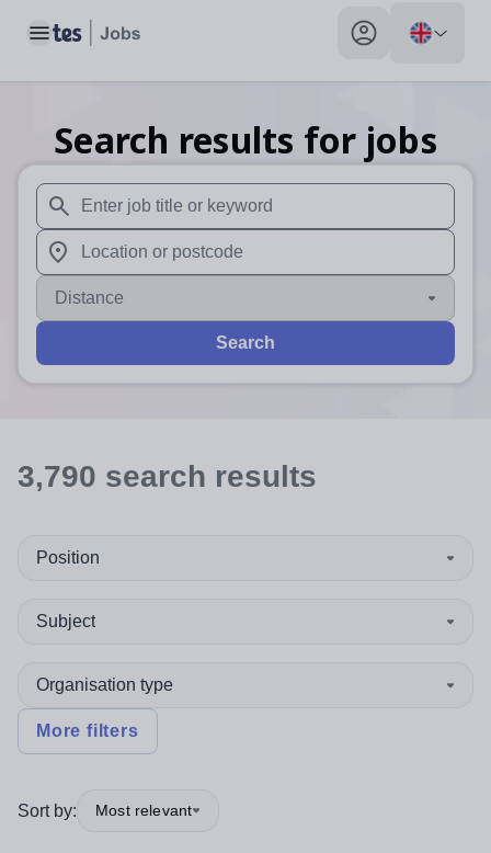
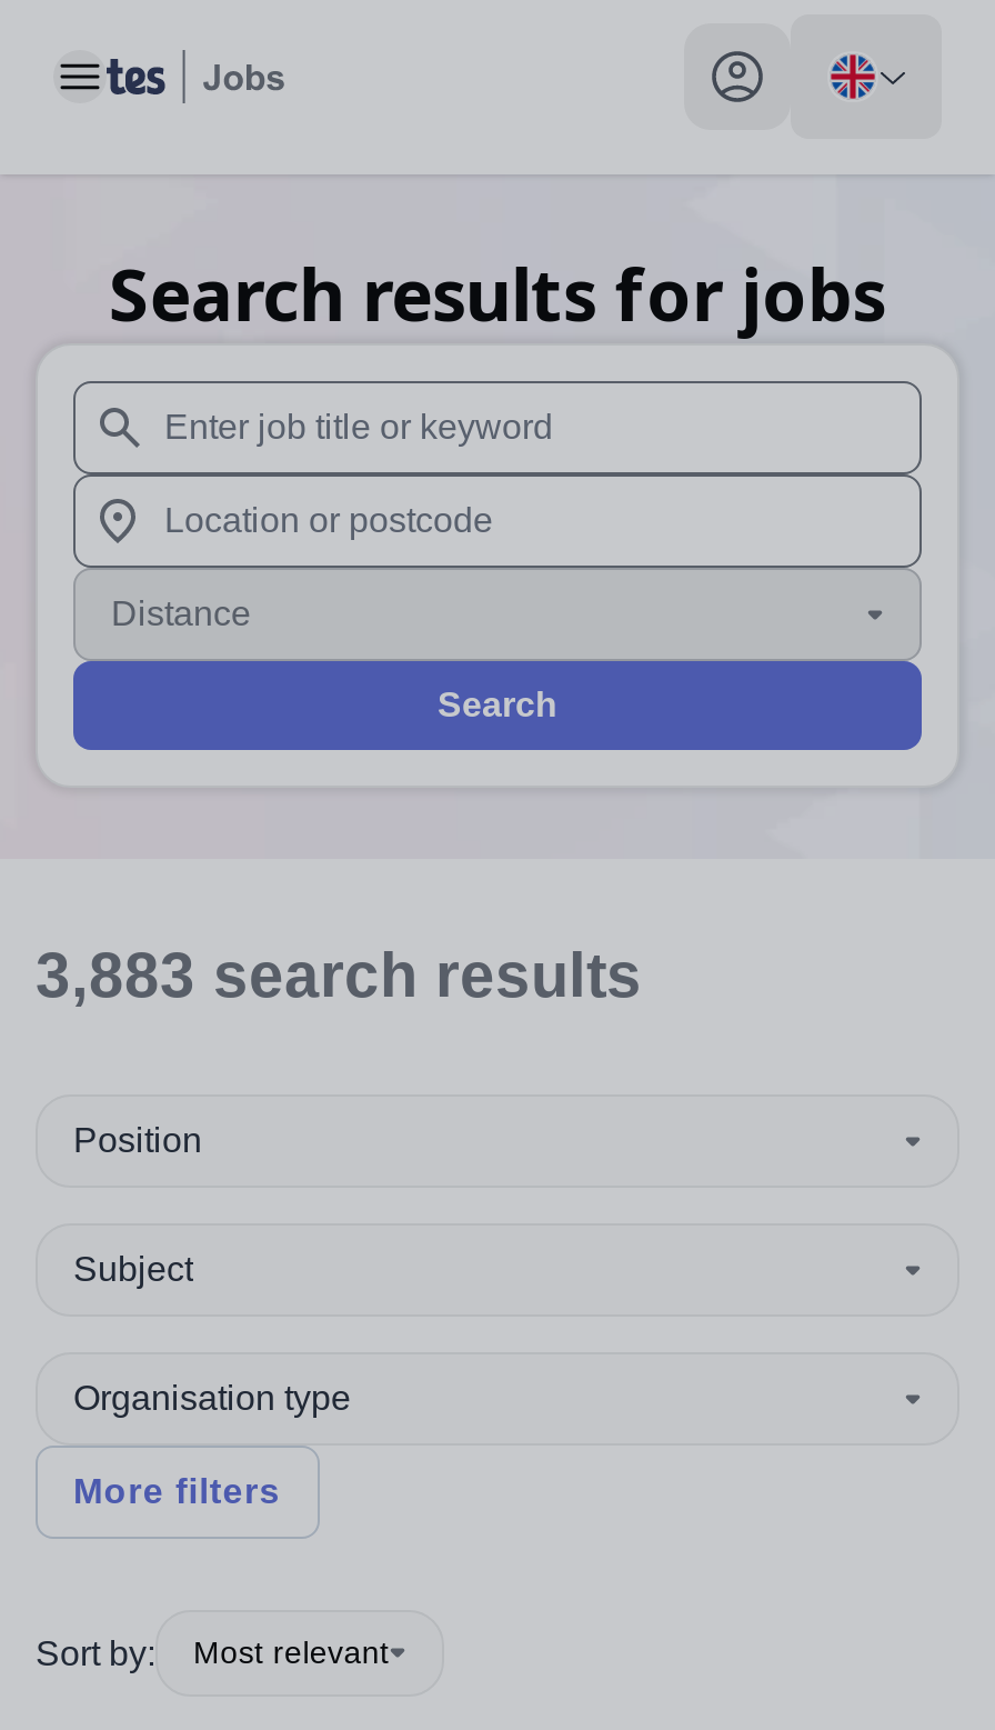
[18,459,317,493] 3,790 search results -> [36,941,642,1010] 3,883 search results

